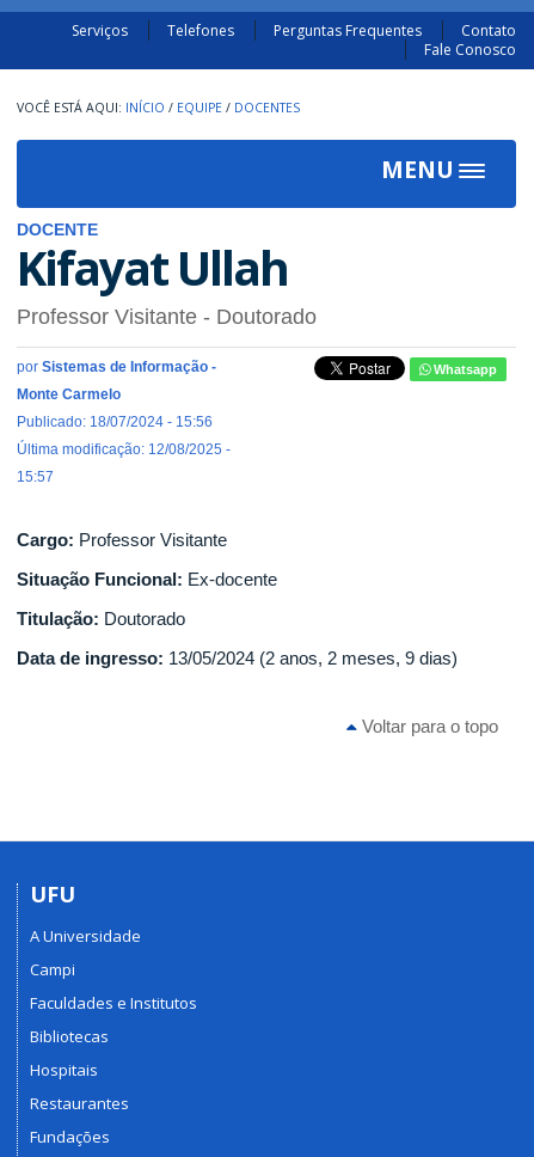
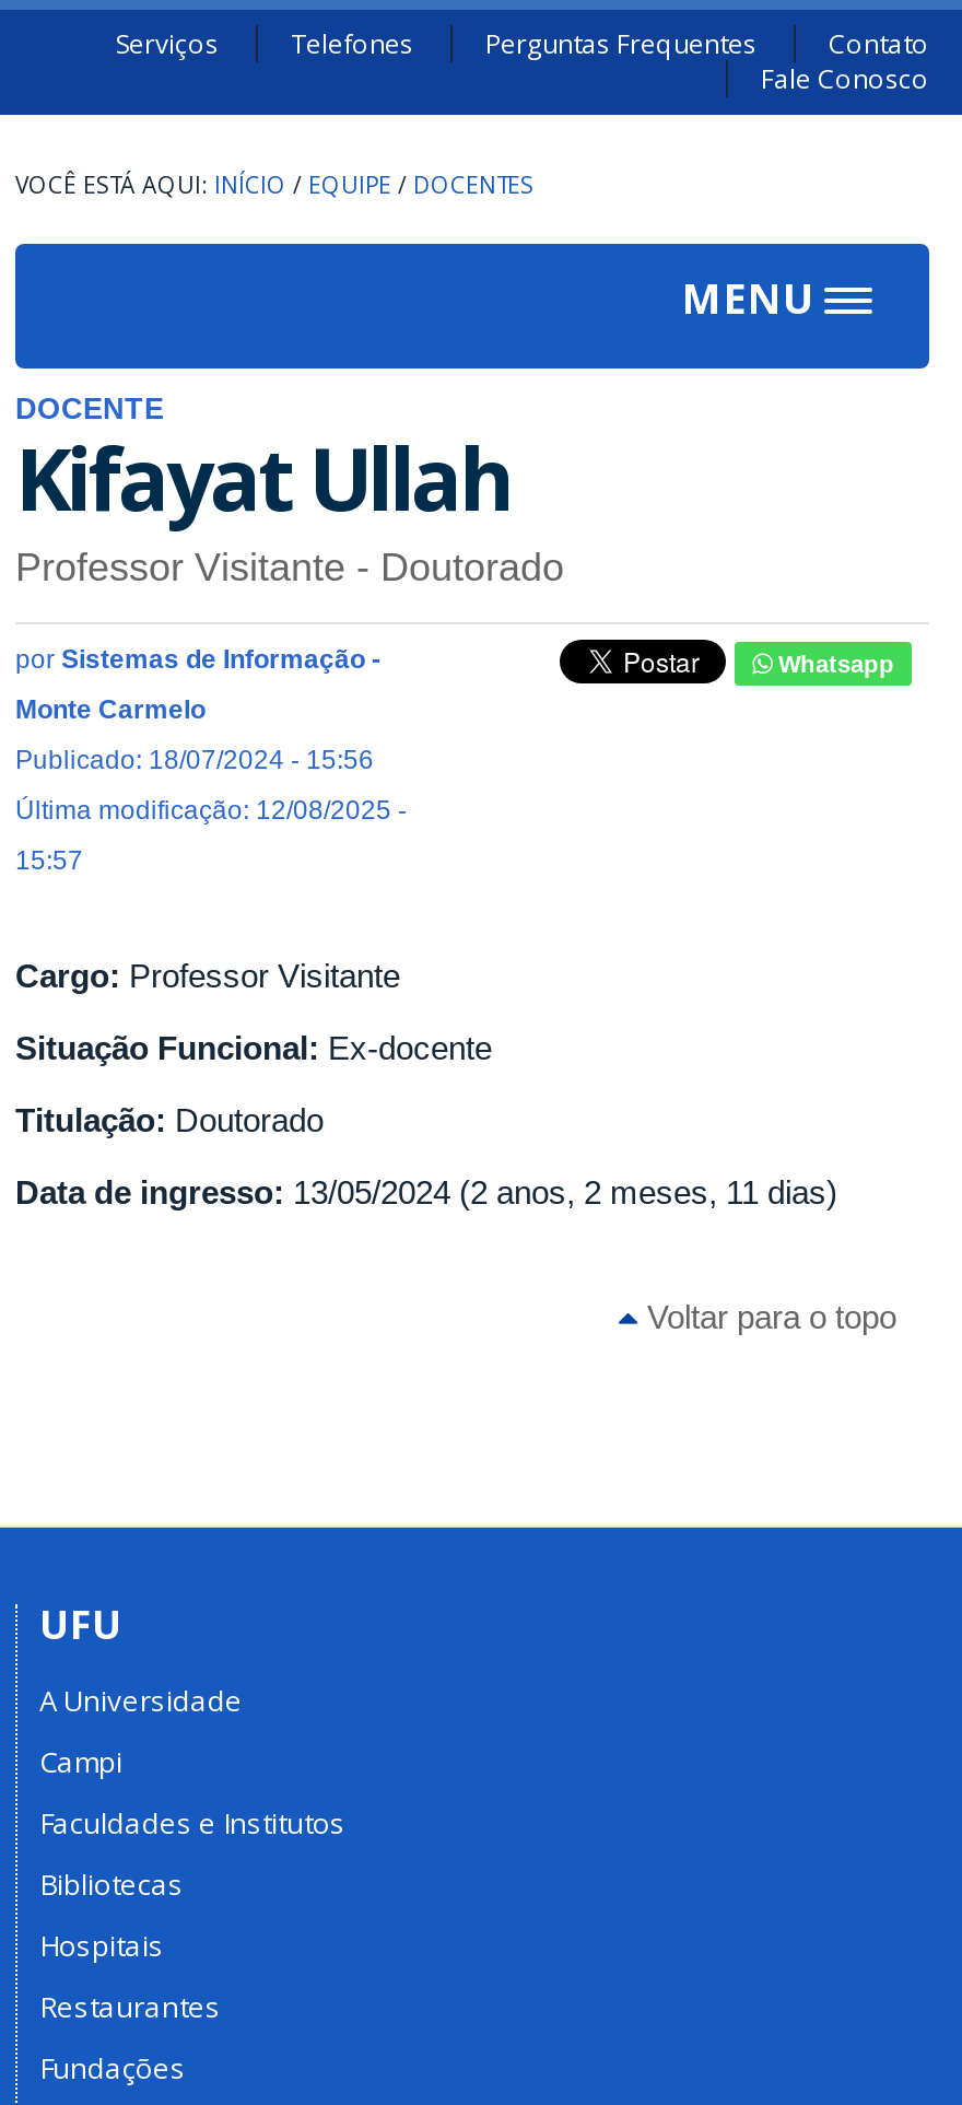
[17,647,458,668] Data de ingresso: 13/05/2024 (2 anos, 2 meses, 9 dias) -> [15,1172,837,1210] Data de ingresso: 13/05/2024 (2 anos, 2 meses, 11 dias)

